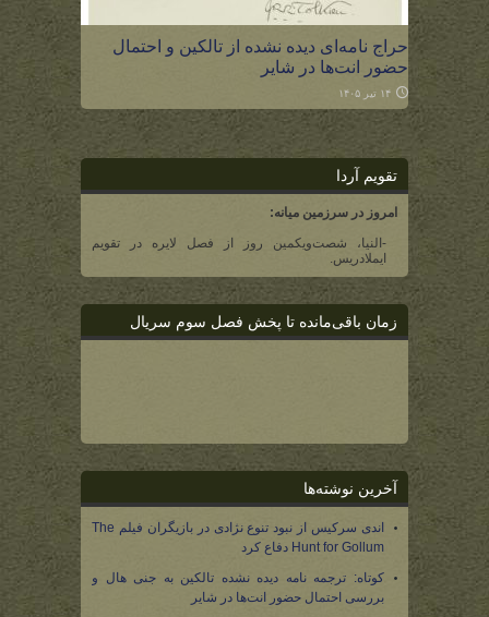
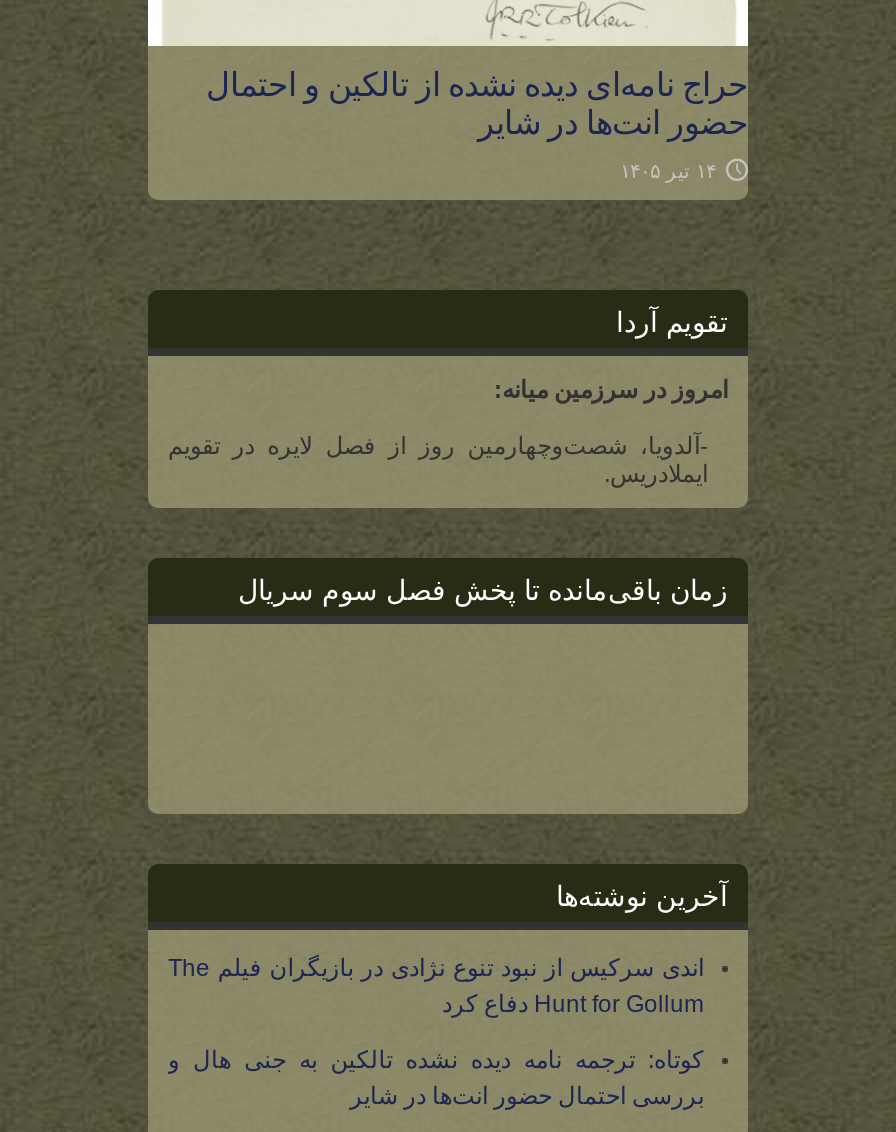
[92,235,386,251] -النیا، شصت‌و‌یکمین روز از فصل لایره در تقویم -> [168,432,708,460] -آلدویا، شصت‌و‌چهارمین روز از فصل لایره در تقویم

